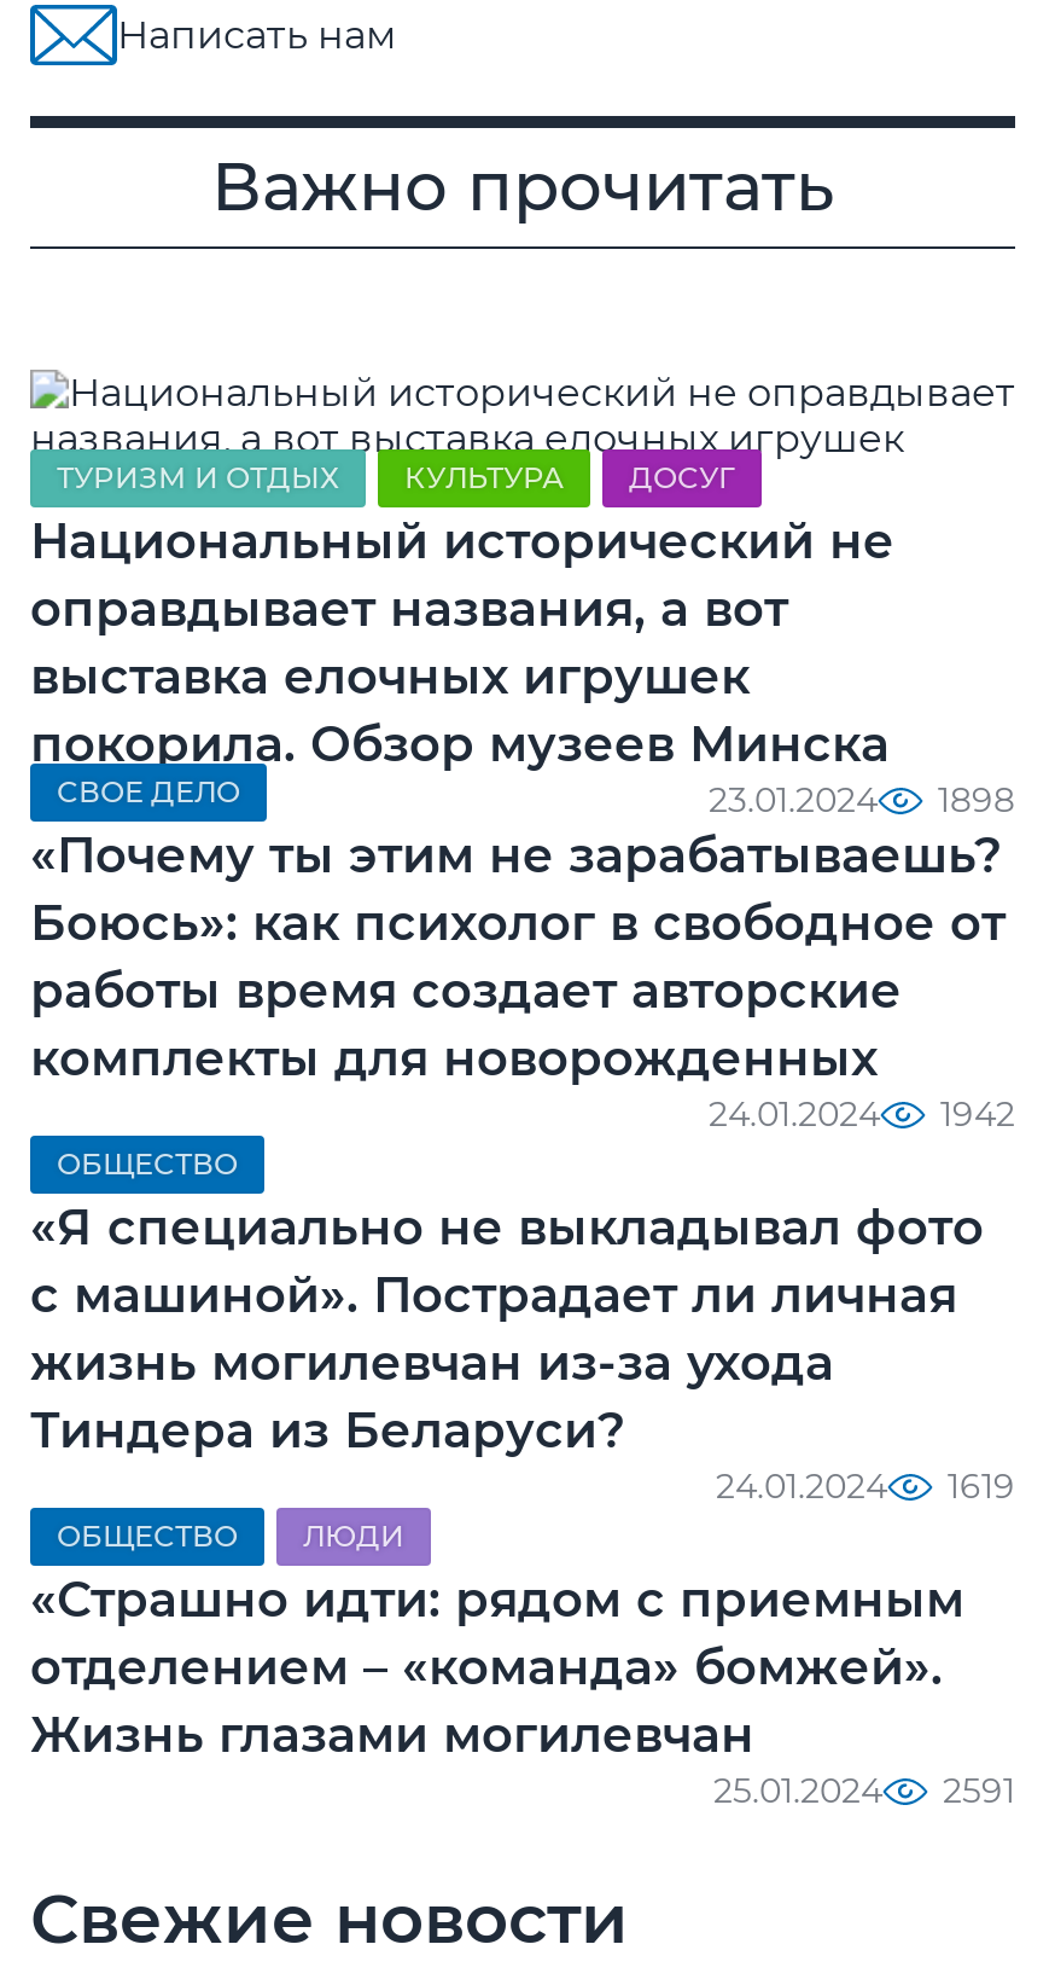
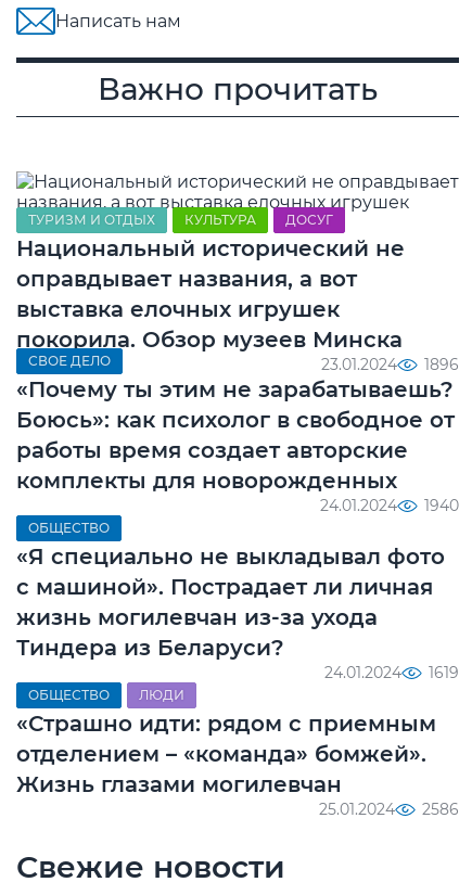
[709,778,1015,822] 23.01.2024 1898 -> [321,355,459,374] 23.01.2024 1896
[709,1092,1015,1136] 24.01.2024 1942 -> [320,496,459,515] 24.01.2024 1940
[713,1769,1015,1812] 25.01.2024 2591 -> [319,800,459,819] 25.01.2024 2586

